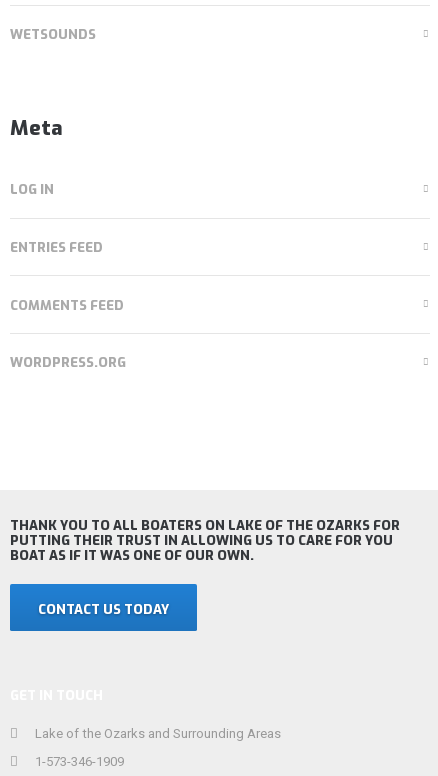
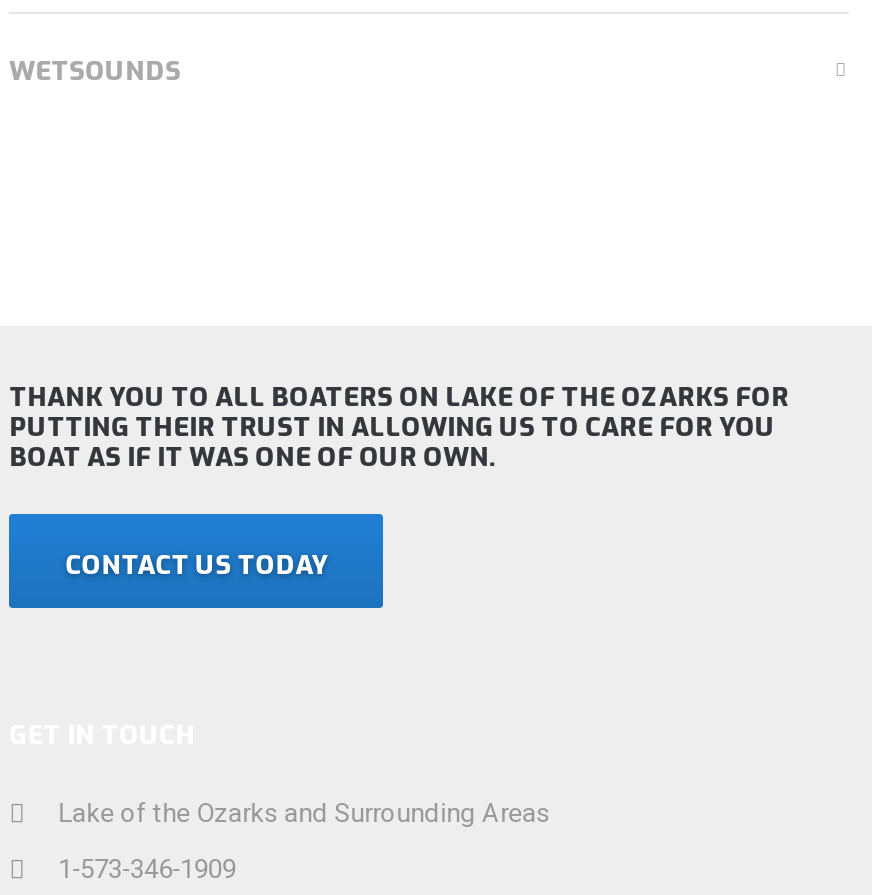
[10,114,126,371] Meta | LOG IN | ENTRIES FEED | COMMENTS FEED | WORDPRESS.ORG -> none

